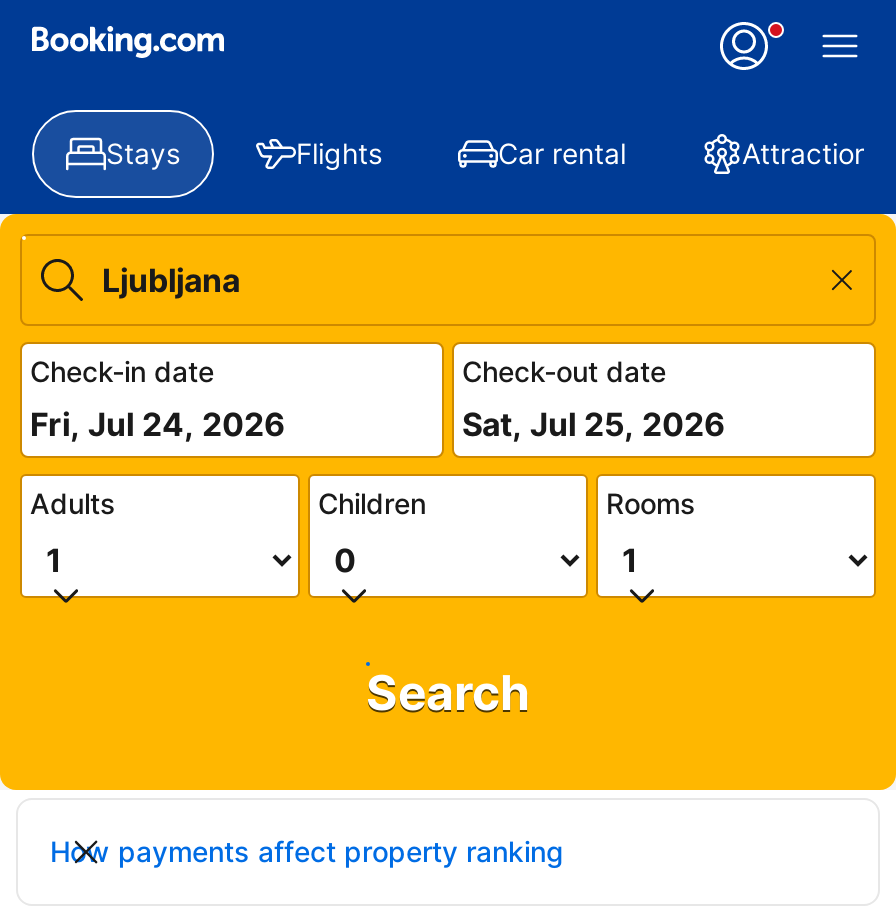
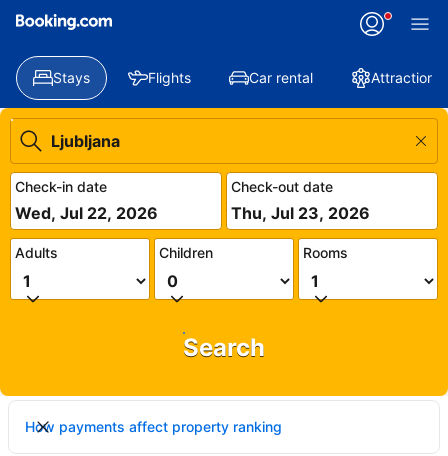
[30,404,286,444] Fri, Jul 24, 2026 -> [15,203,158,223] Wed, Jul 22, 2026
[462,404,726,444] Sat, Jul 25, 2026 -> [231,203,370,223] Thu, Jul 23, 2026

